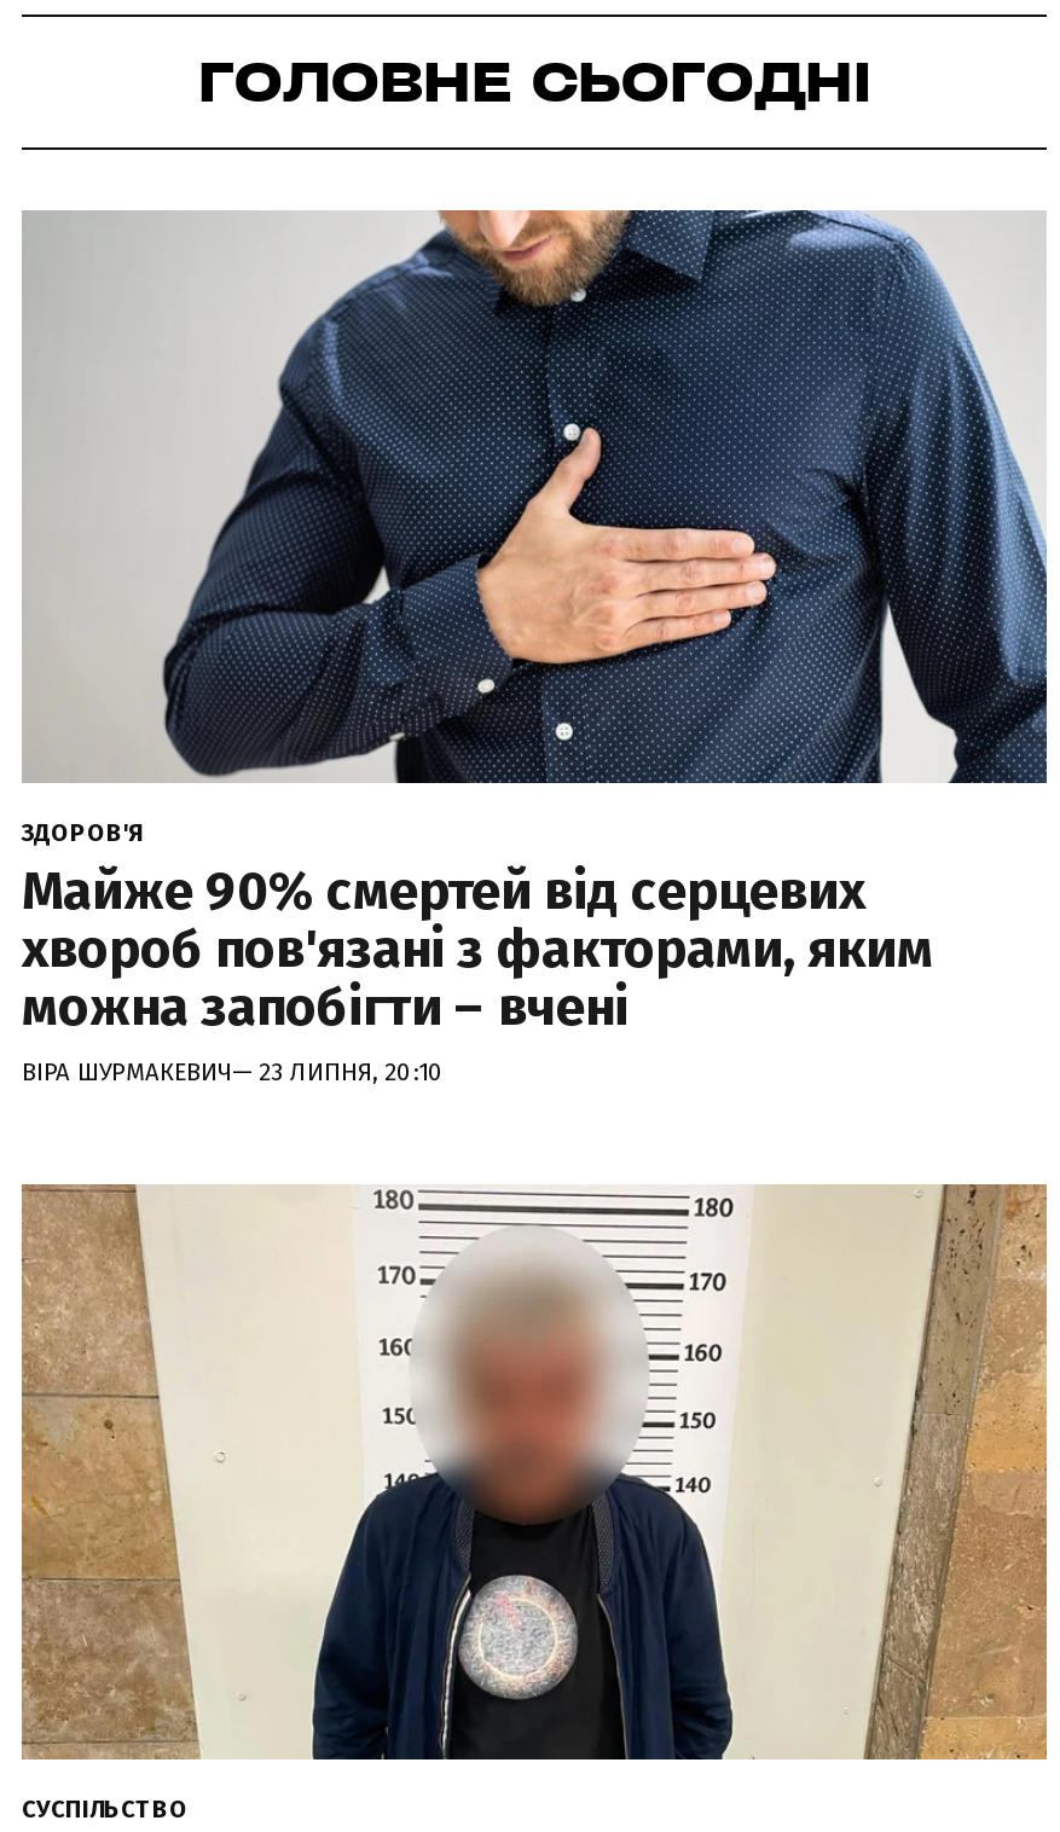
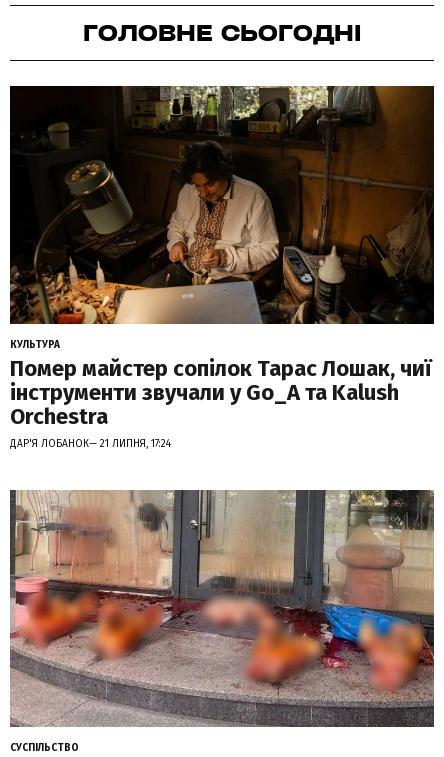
[22,208,1049,1089] [image] | ЗДОРОВ'Я | Майже 90% смертей від серцевих | хвороб пов'язані з факторами, яким | можна запобігти – вчені | ВІРА ШУРМАКЕВИЧ— 23 ЛИПНЯ, 20:10 -> [9,85,435,450] [image] | КУЛЬТУРА | Помер майстер сопілок Тарас Лошак, чиї | інструменти звучали у Go_A та Kalush | Orchestra | ДАР'Я ЛОБАНОК— 21 ЛИПНЯ, 17:24
[19,1182,1049,1762] [image] -> [9,489,435,728] [image]

